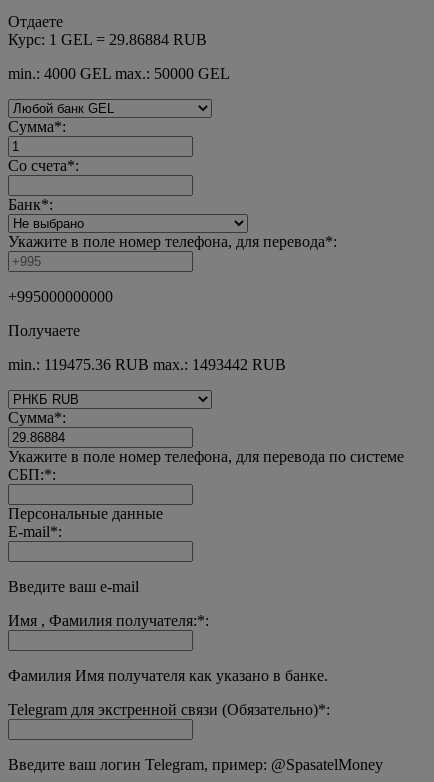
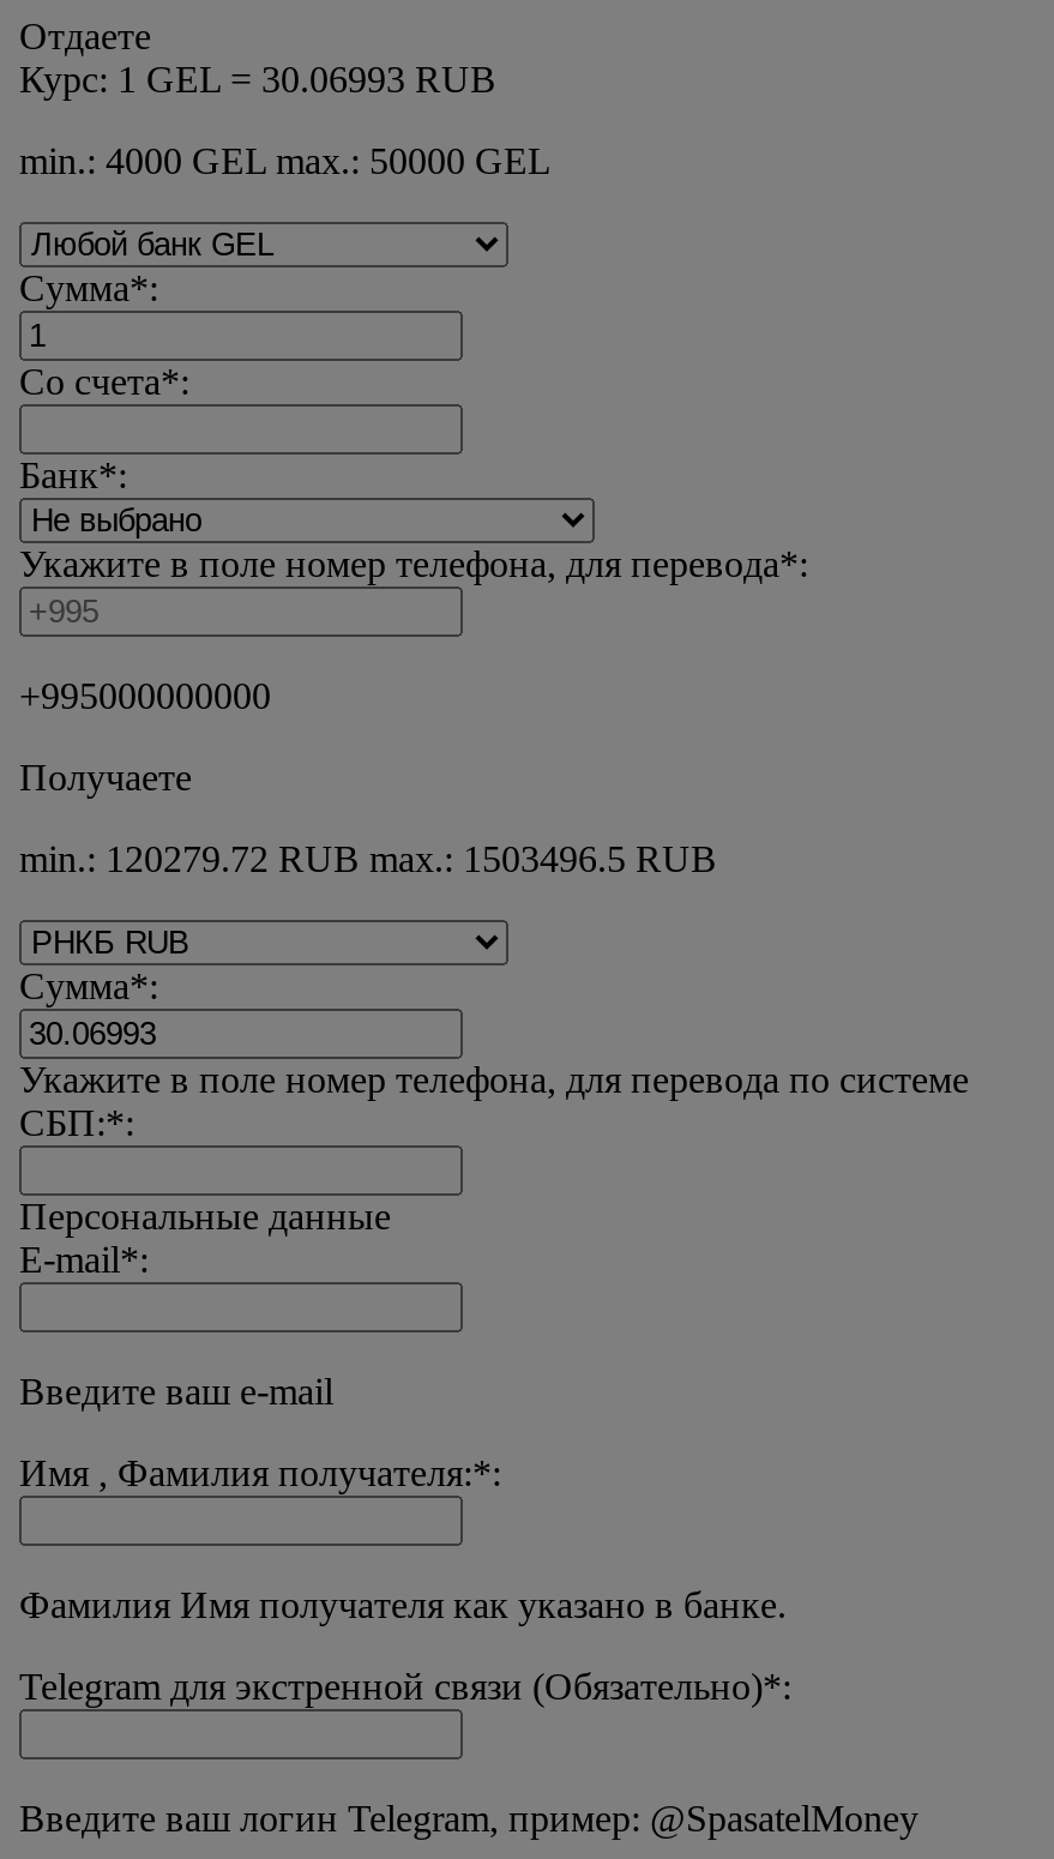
[8,31,207,48] Курс: 1 GEL = 29.86884 RUB -> [19,58,496,99] Курс: 1 GEL = 30.06993 RUB
[8,356,286,373] min.: 119475.36 RUB max.: 1493442 RUB -> [19,837,717,878] min.: 120279.72 RUB max.: 1503496.5 RUB

